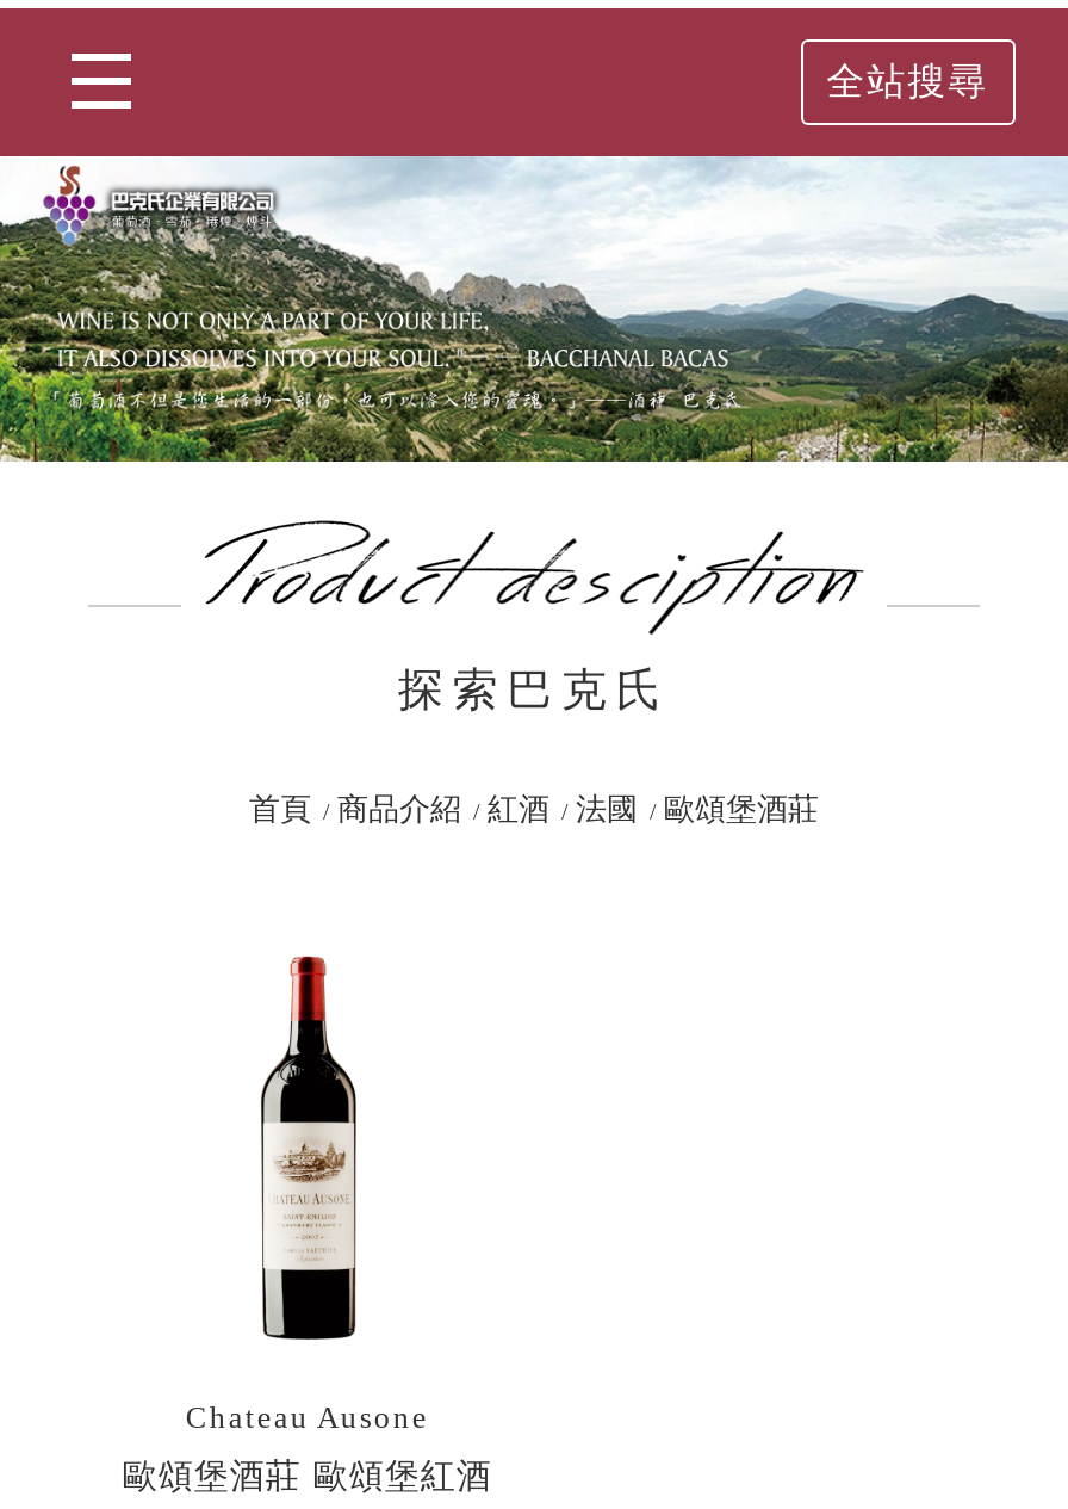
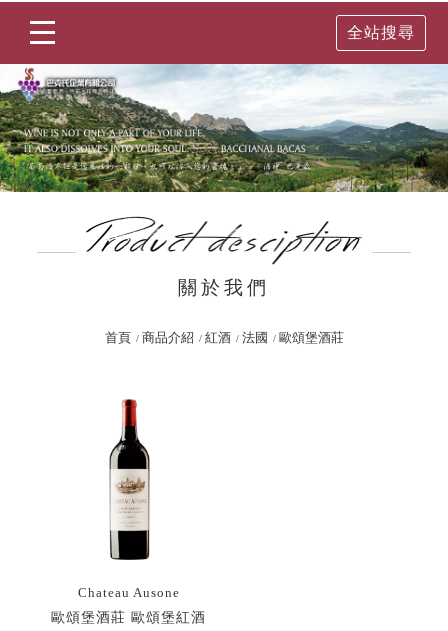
[398,665,670,715] 探索巴克氏 -> [178,277,270,298] 關於我們

